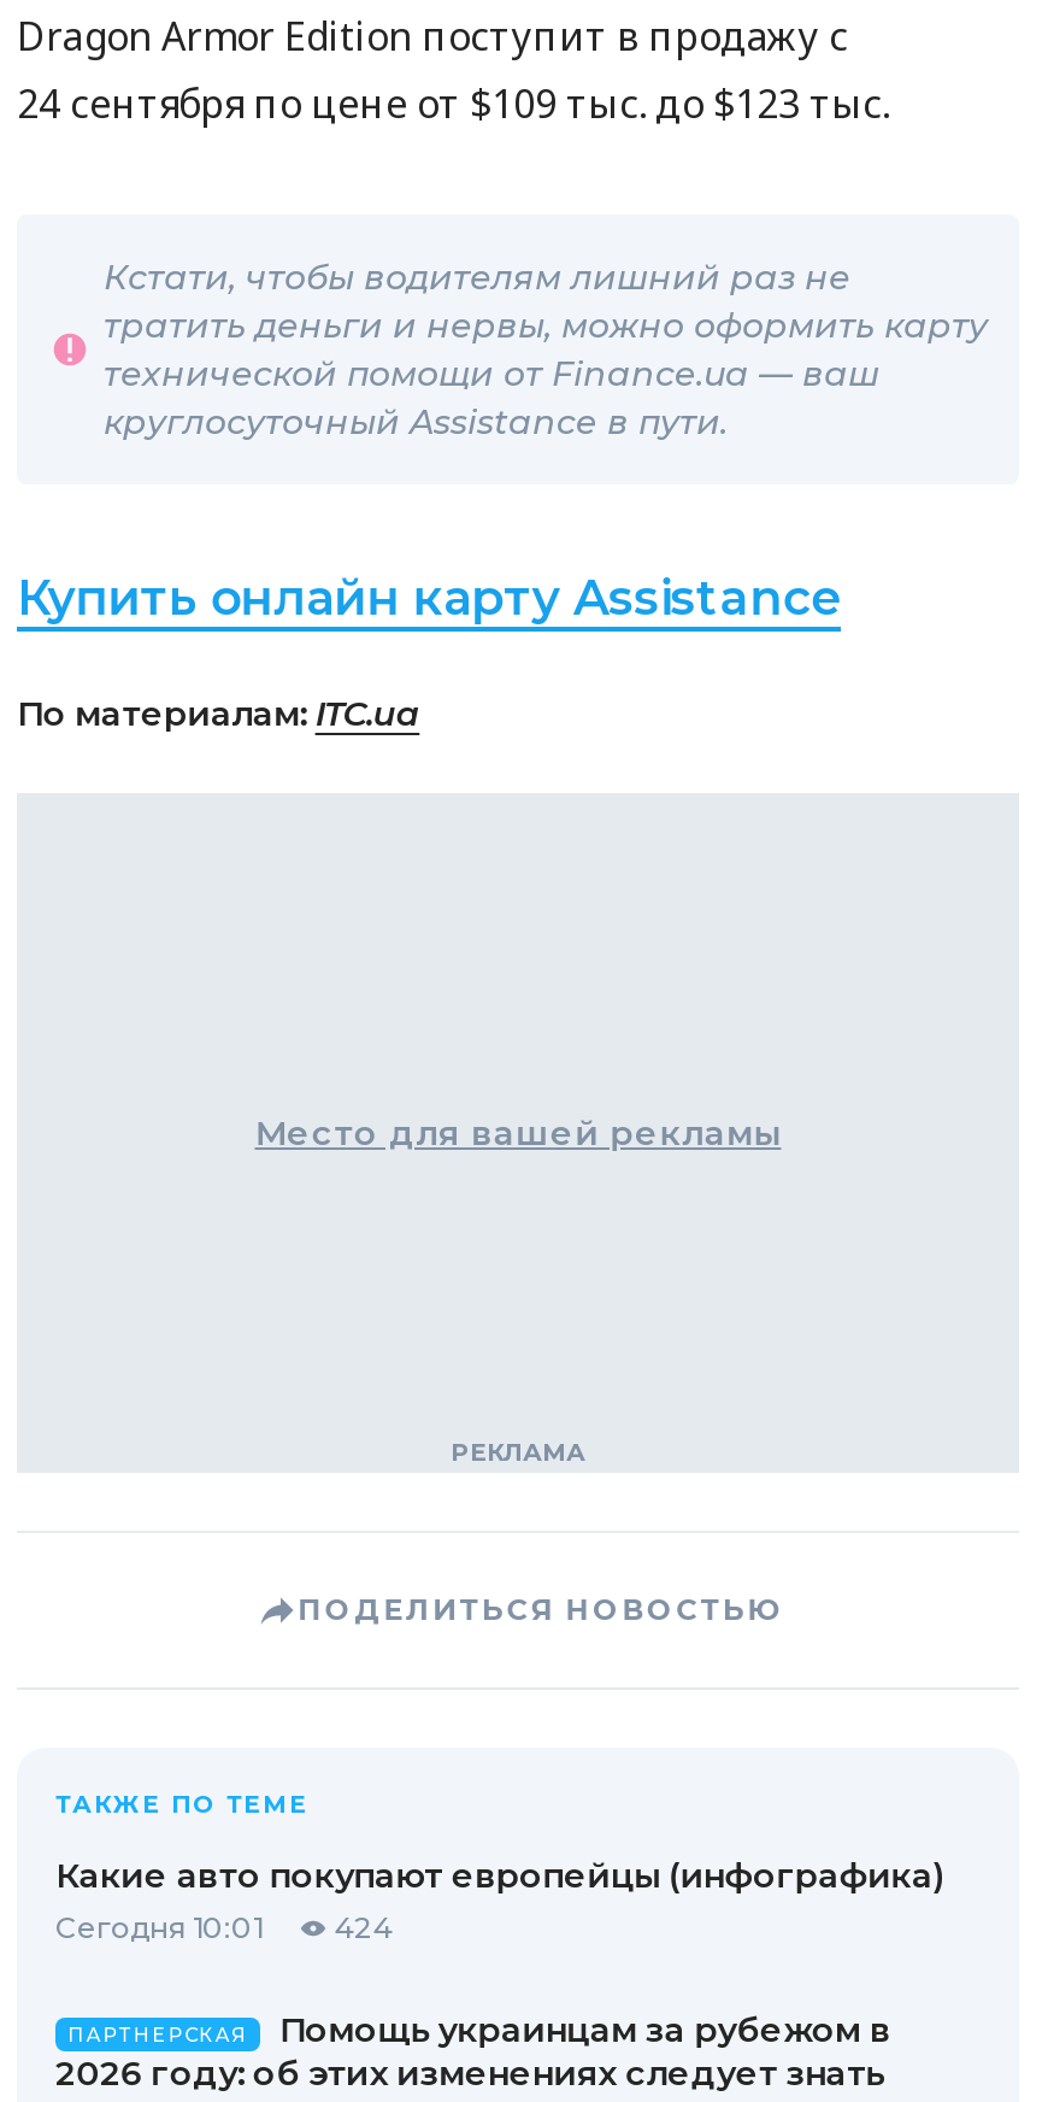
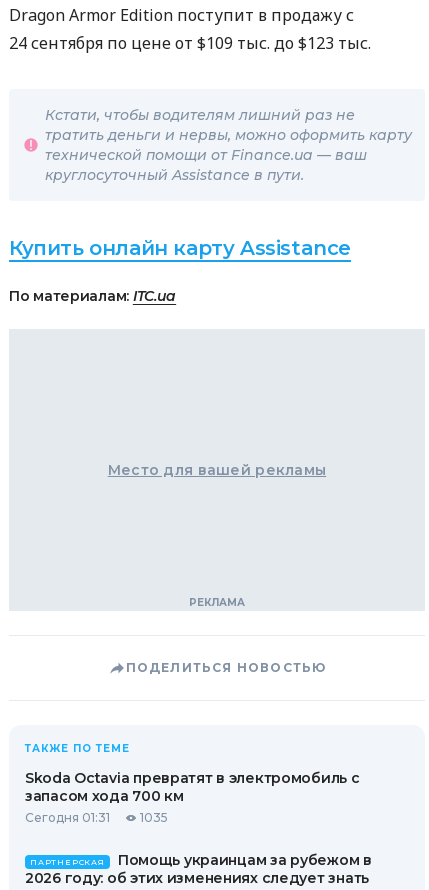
[55,1854,944,1946] Какие авто покупают европейцы (инфографика) | Сегодня 10:01 | 424 -> [25,769,359,825] Skoda Octavia превратят в электромобиль с | запасом хода 700 км | Сегодня 01:31 | 1035

